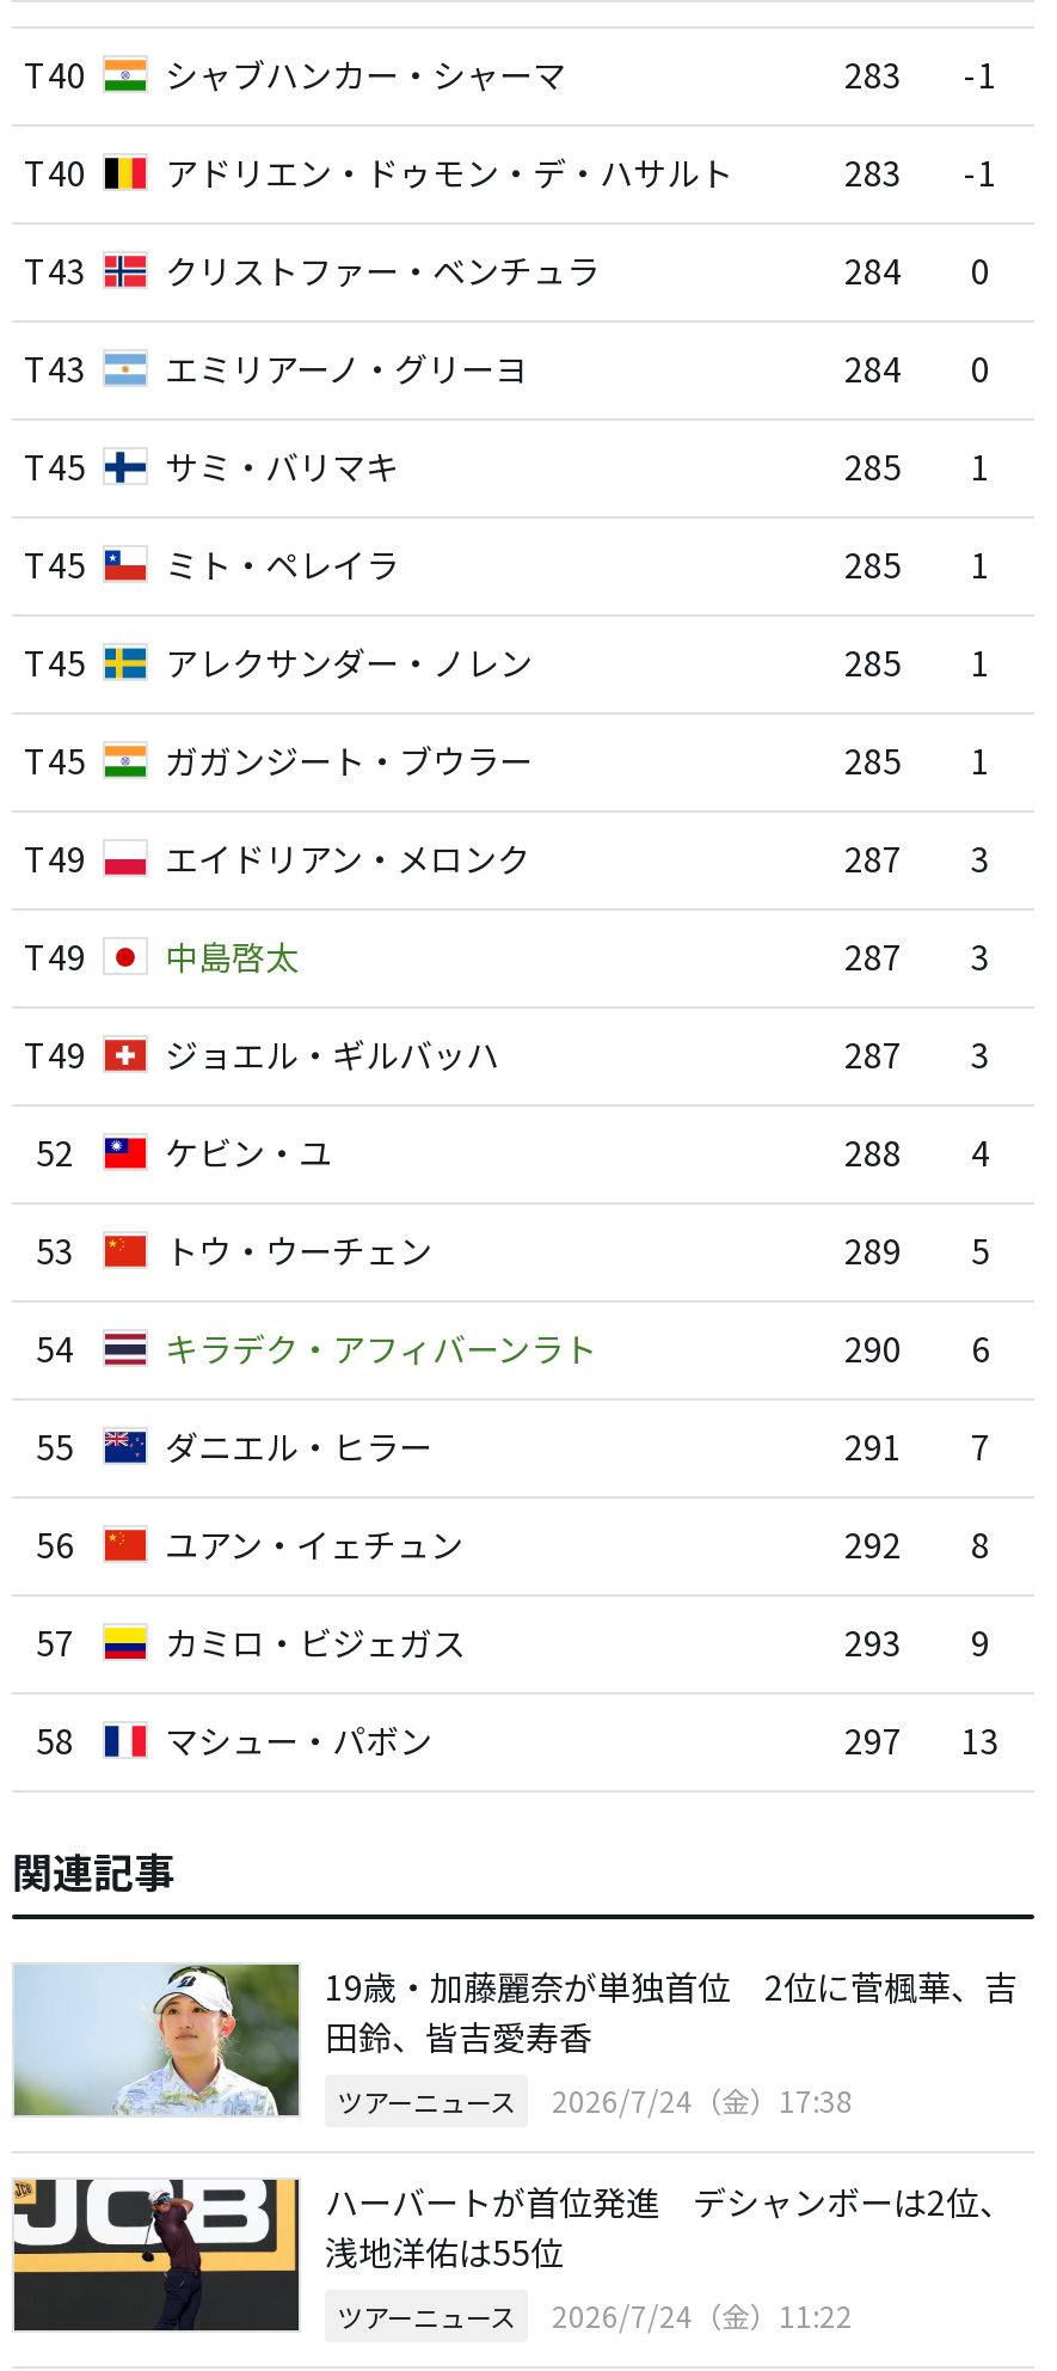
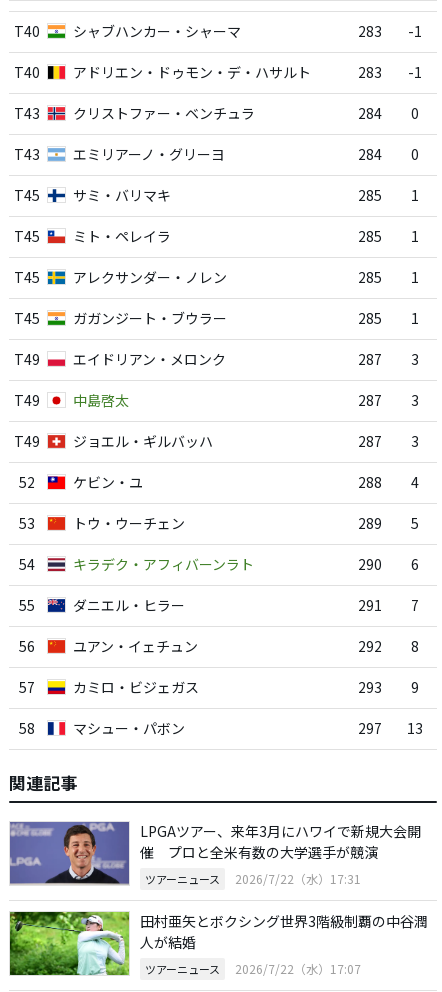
[14,1962,1018,2115] [image] | 19歳・加藤麗奈が単独首位 2位に菅楓華、吉 | 田鈴、皆吉愛寿香 -> [9,821,421,885] [image] | LPGAツアー、来年3月にハワイで新規大会開 | 催 プロと全米有数の大学選手が競演
[337,2079,853,2120] ツアーニュース 2026/7/24（金）17:38 -> [145,870,361,887] ツアーニュース 2026/7/22（水）17:31
[12,2177,1013,2333] [image] | ハーバートが首位発進 デシャンボーは2位、 | 浅地洋佑は55位 -> [9,911,428,976] [image] | 田村亜矢とボクシング世界3階級制覇の中谷潤 | 人が結婚
[337,2295,853,2335] ツアーニュース 2026/7/24（金）11:22 -> [145,960,361,977] ツアーニュース 2026/7/22（水）17:07

